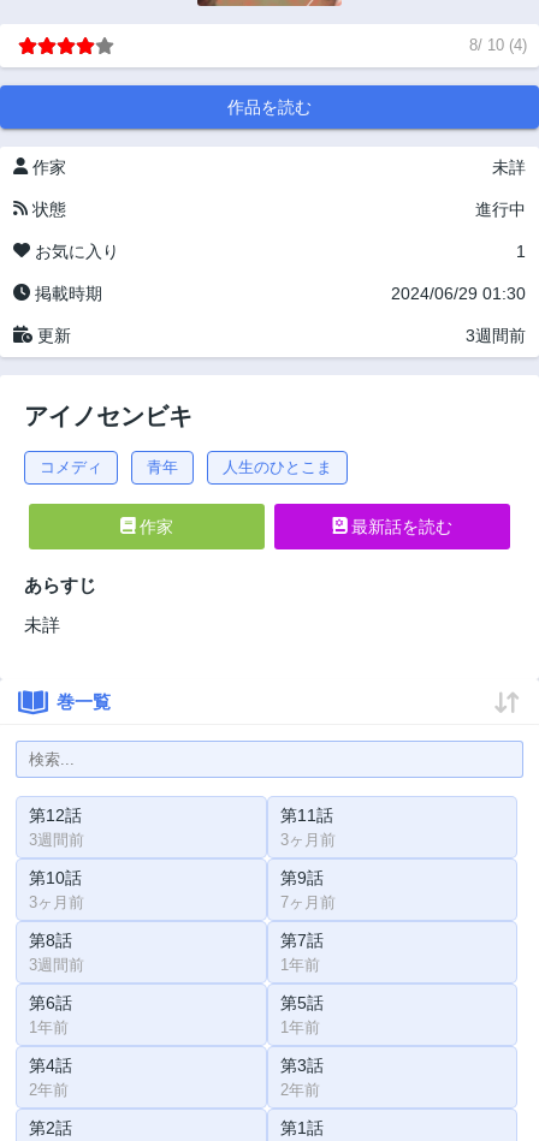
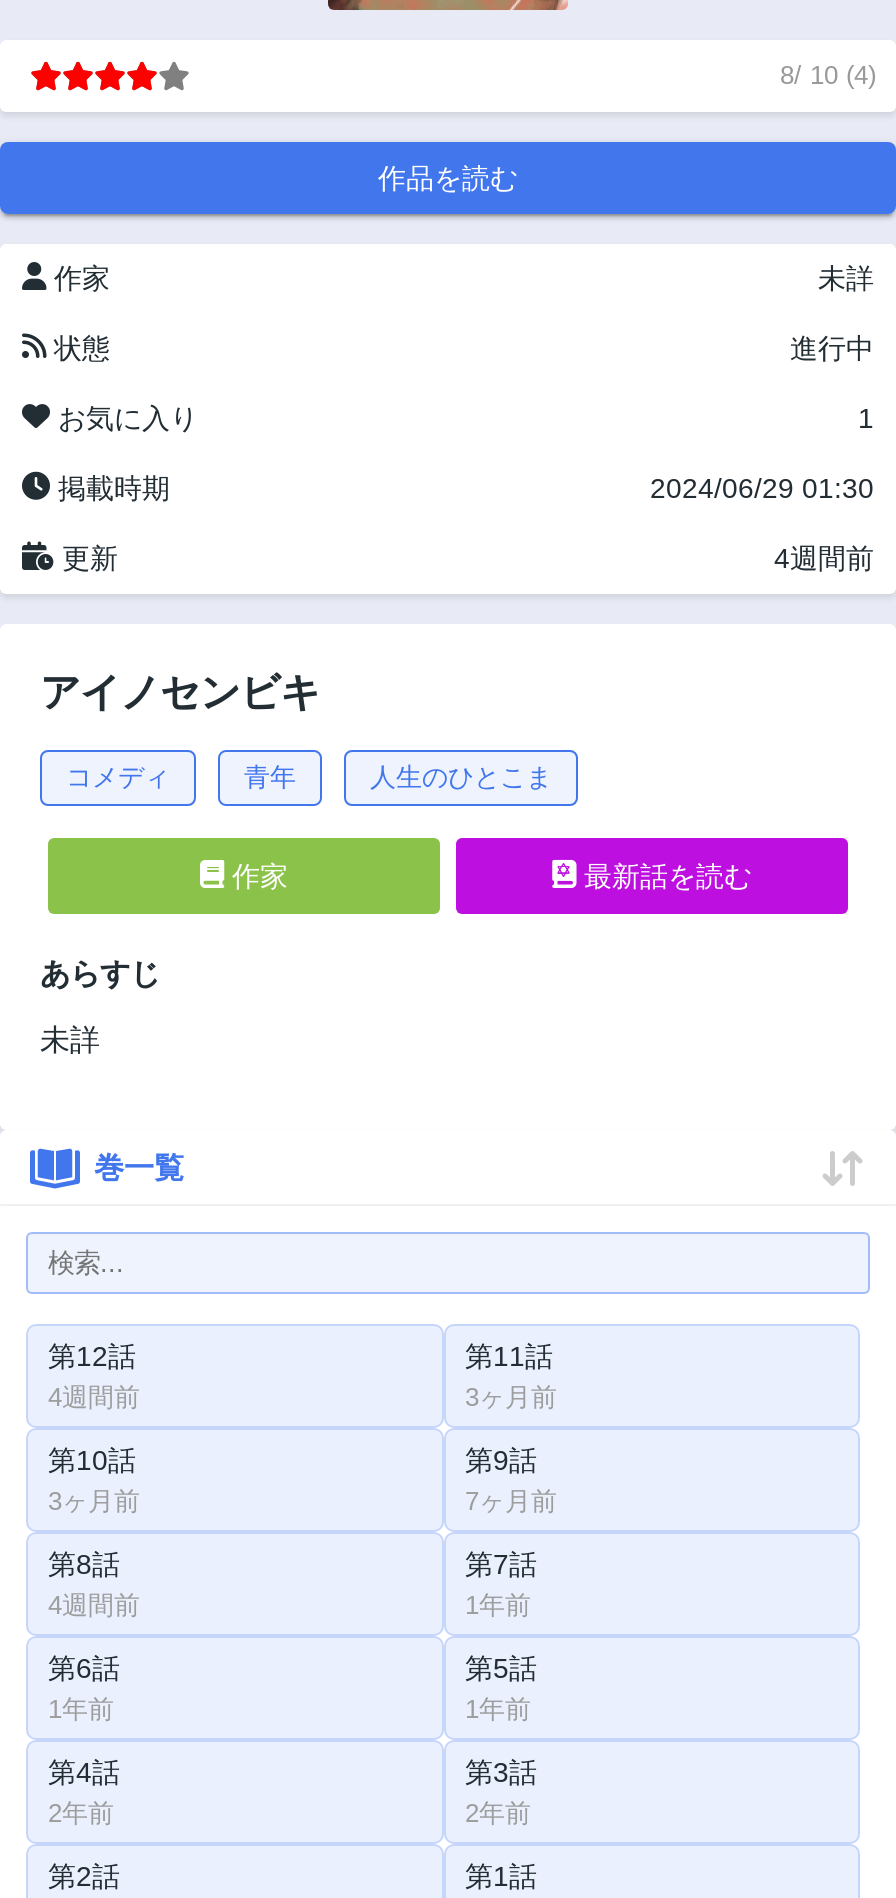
[466,326,526,345] 3週間前 -> [774,543,874,575] 4週間前
[29,831,84,849] 3週間前 -> [48,1382,140,1412] 4週間前
[29,956,84,974] 3週間前 -> [48,1590,140,1620] 4週間前

